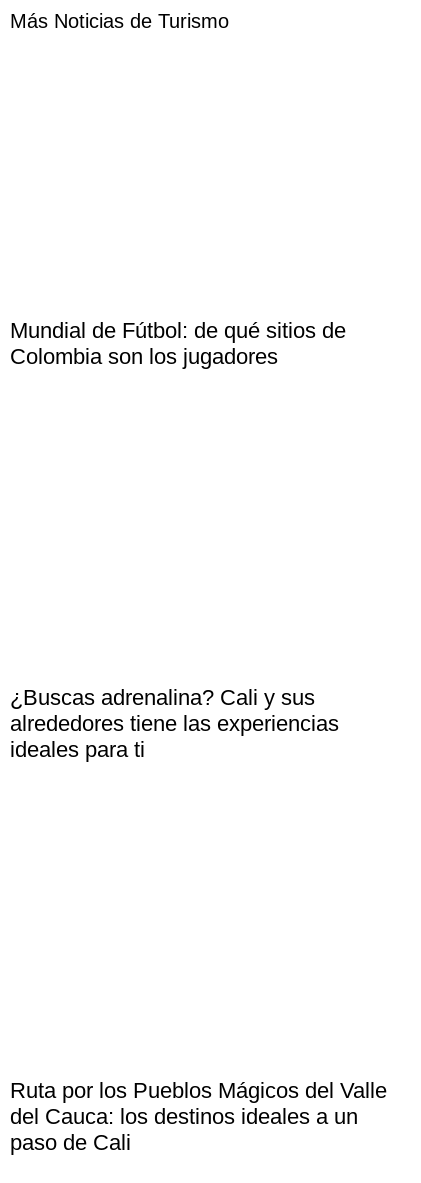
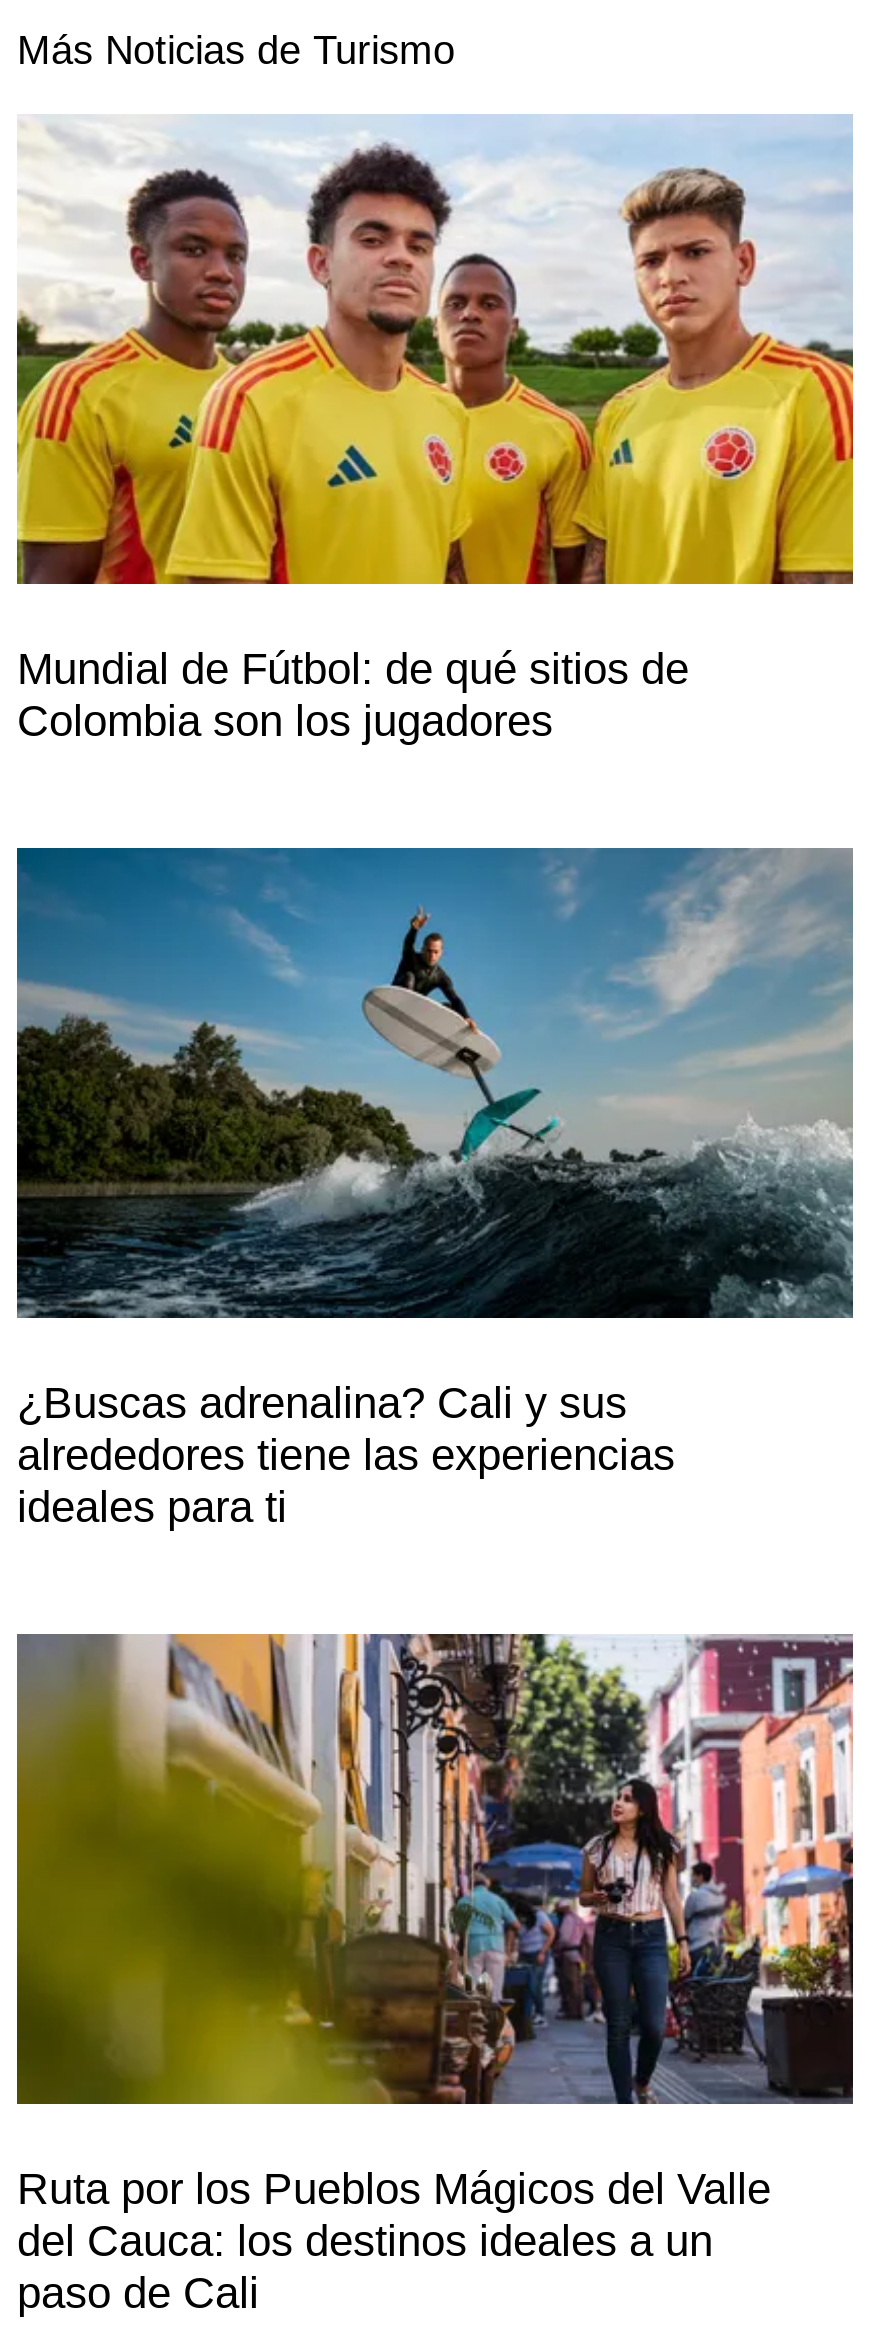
none -> [15,114,855,586] [image]
none -> [15,846,855,1320] [image]
none -> [15,1632,855,2106] [image]

